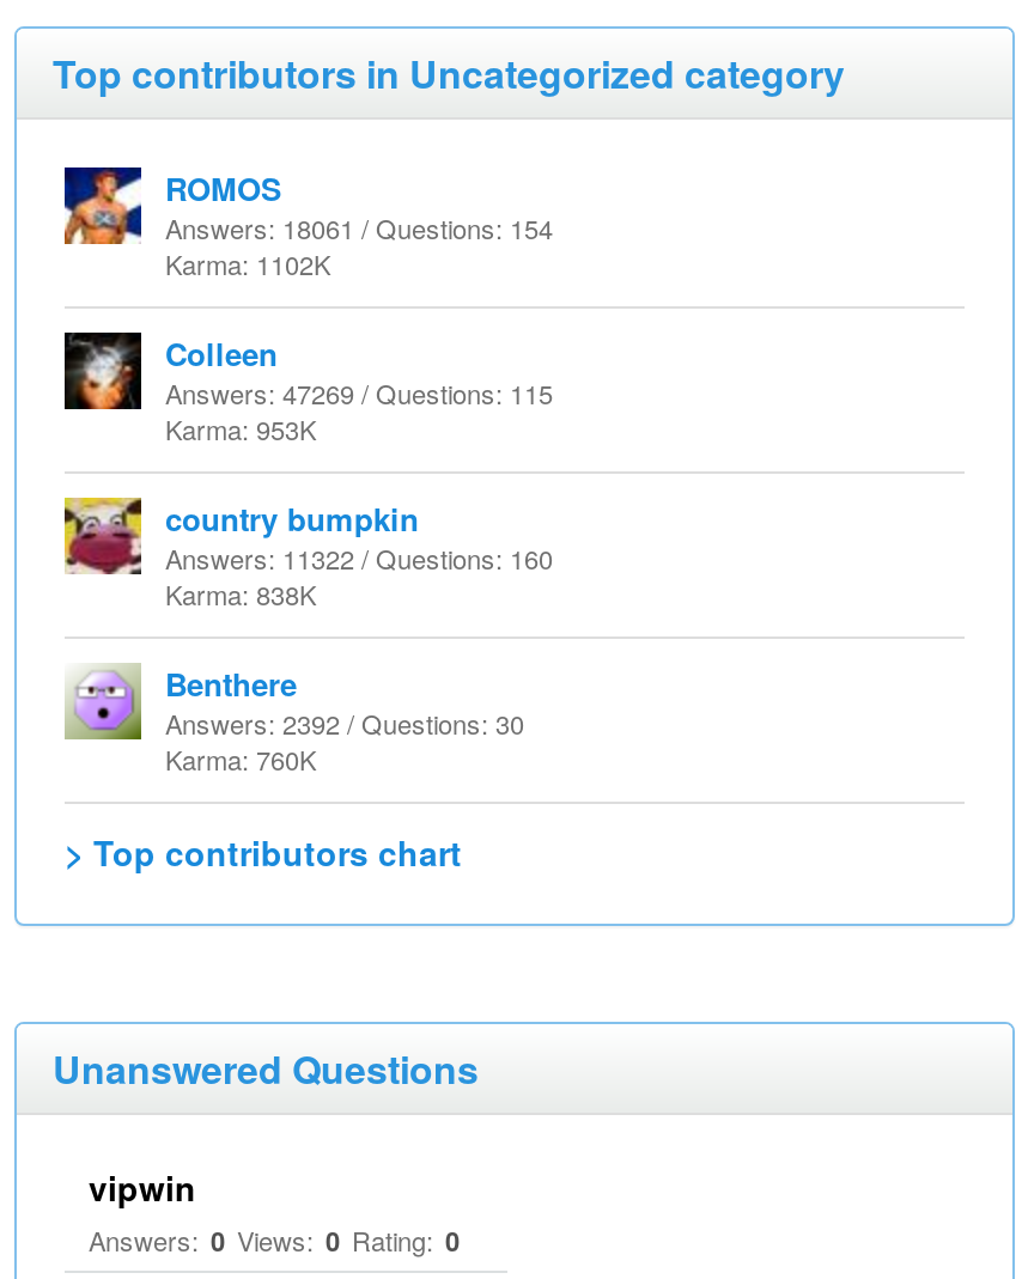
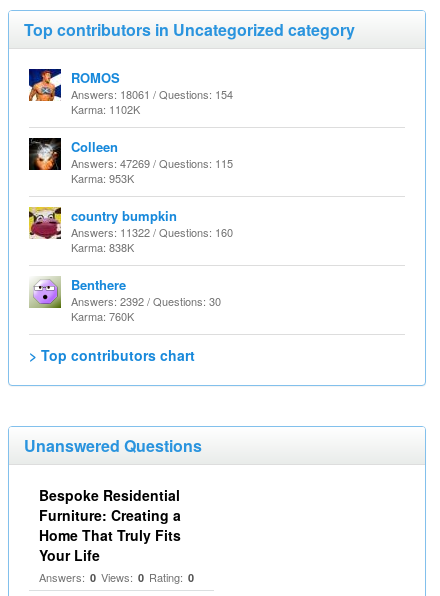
[89,1163,196,1211] vipwin -> [39,485,181,565] Bespoke Residential | Furniture: Creating a | Home That Truly Fits | Your Life

